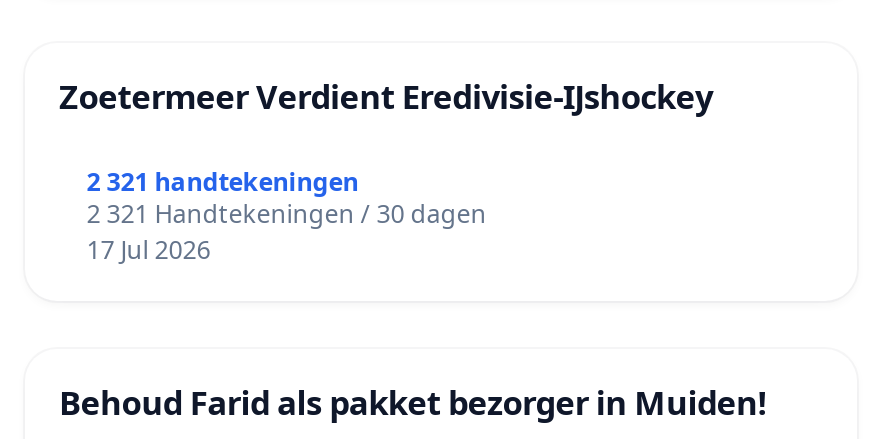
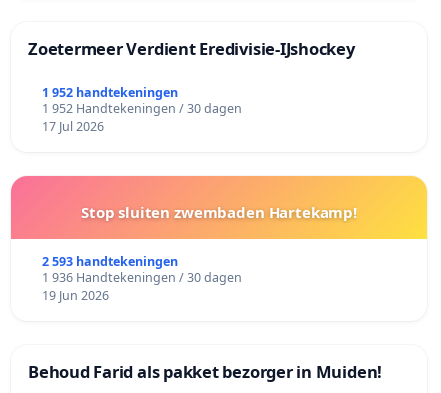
[87,166,359,200] 2 321 handtekeningen -> [42,83,178,100] 1 952 handtekeningen
[87,198,487,232] 2 321 Handtekeningen / 30 dagen -> [42,99,242,116] 1 952 Handtekeningen / 30 dagen
none -> [42,201,357,303] Stop sluiten zwembaden Hartekamp! | 2 593 handtekeningen | 1 936 Handtekeningen / 30 dagen | 19 Jun 2026

